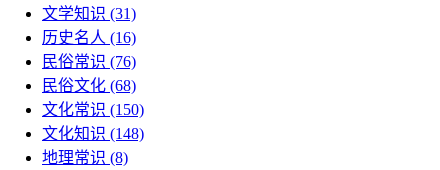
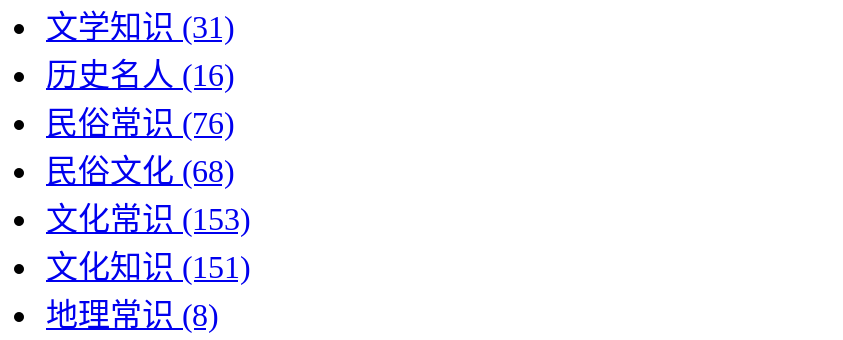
[42,101,144,118] 文化常识(150) -> [46,201,250,235] 文化常识(153)
[42,125,144,142] 文化知识(148) -> [46,249,250,283] 文化知识(151)

